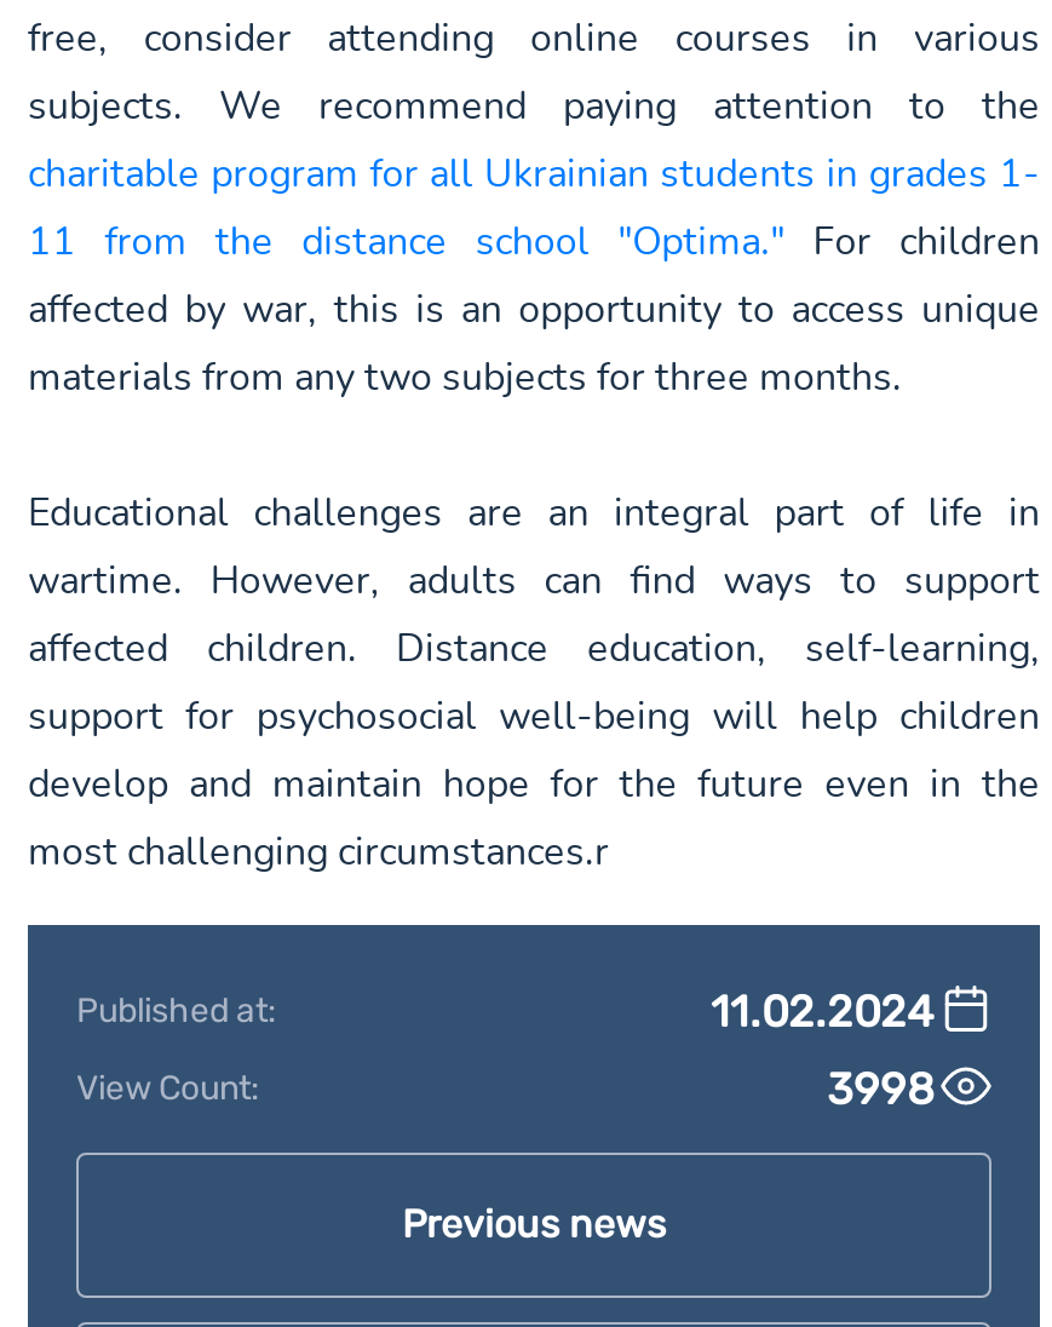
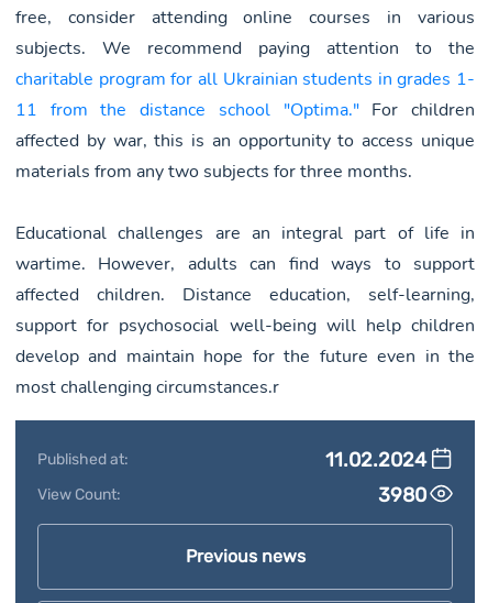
[827,1062,933,1116] 3998 -> [378,483,426,507] 3980

